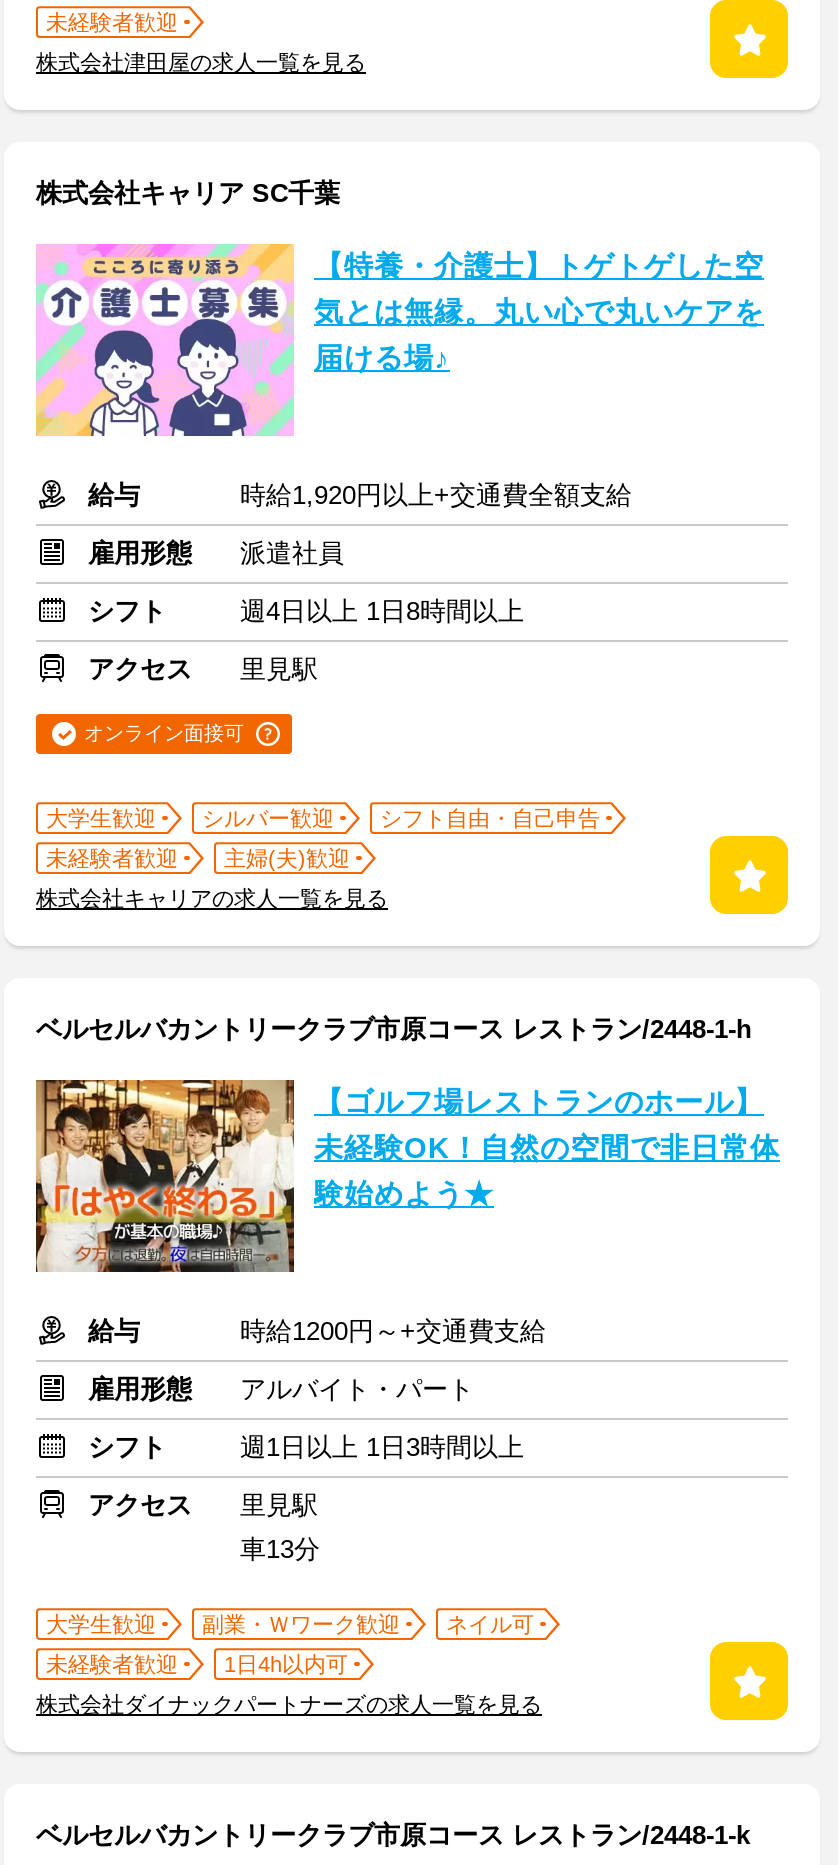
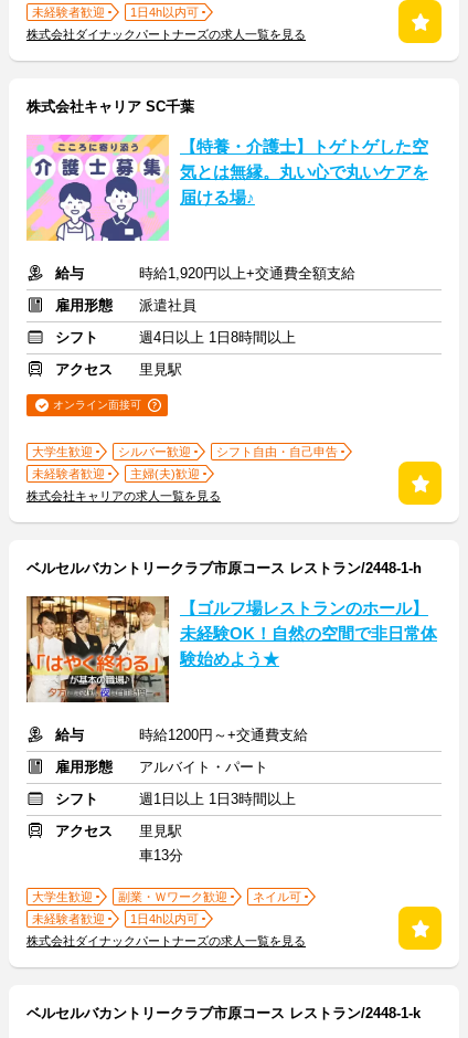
[36,50,366,74] 株式会社津田屋の求人一覧を見る -> [26,6,306,41] 1日4h以内可 | 株式会社ダイナックパートナーズの求人一覧を見る

